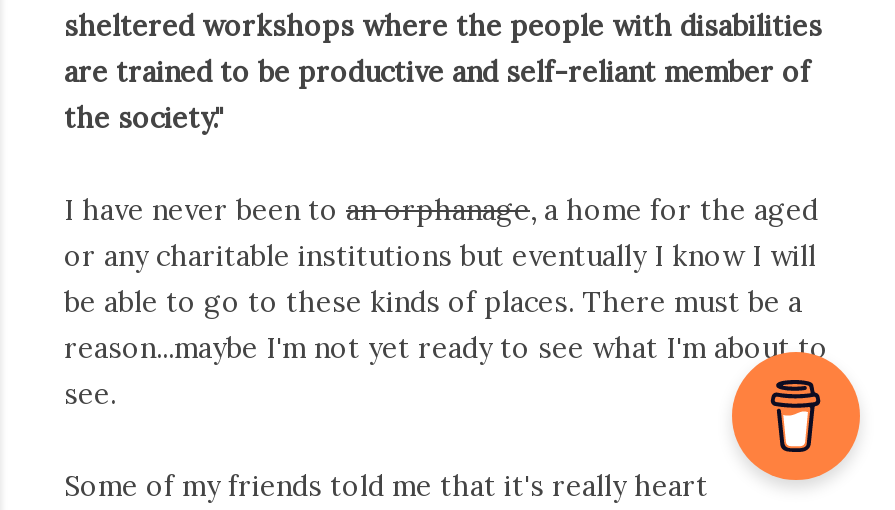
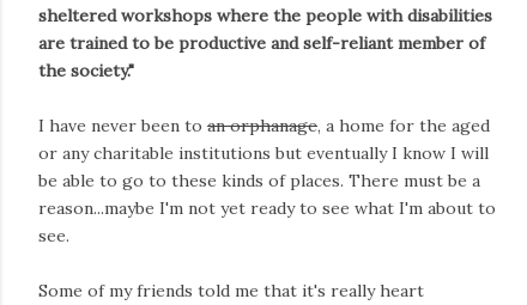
[730,364,862,486] [image] -> none

